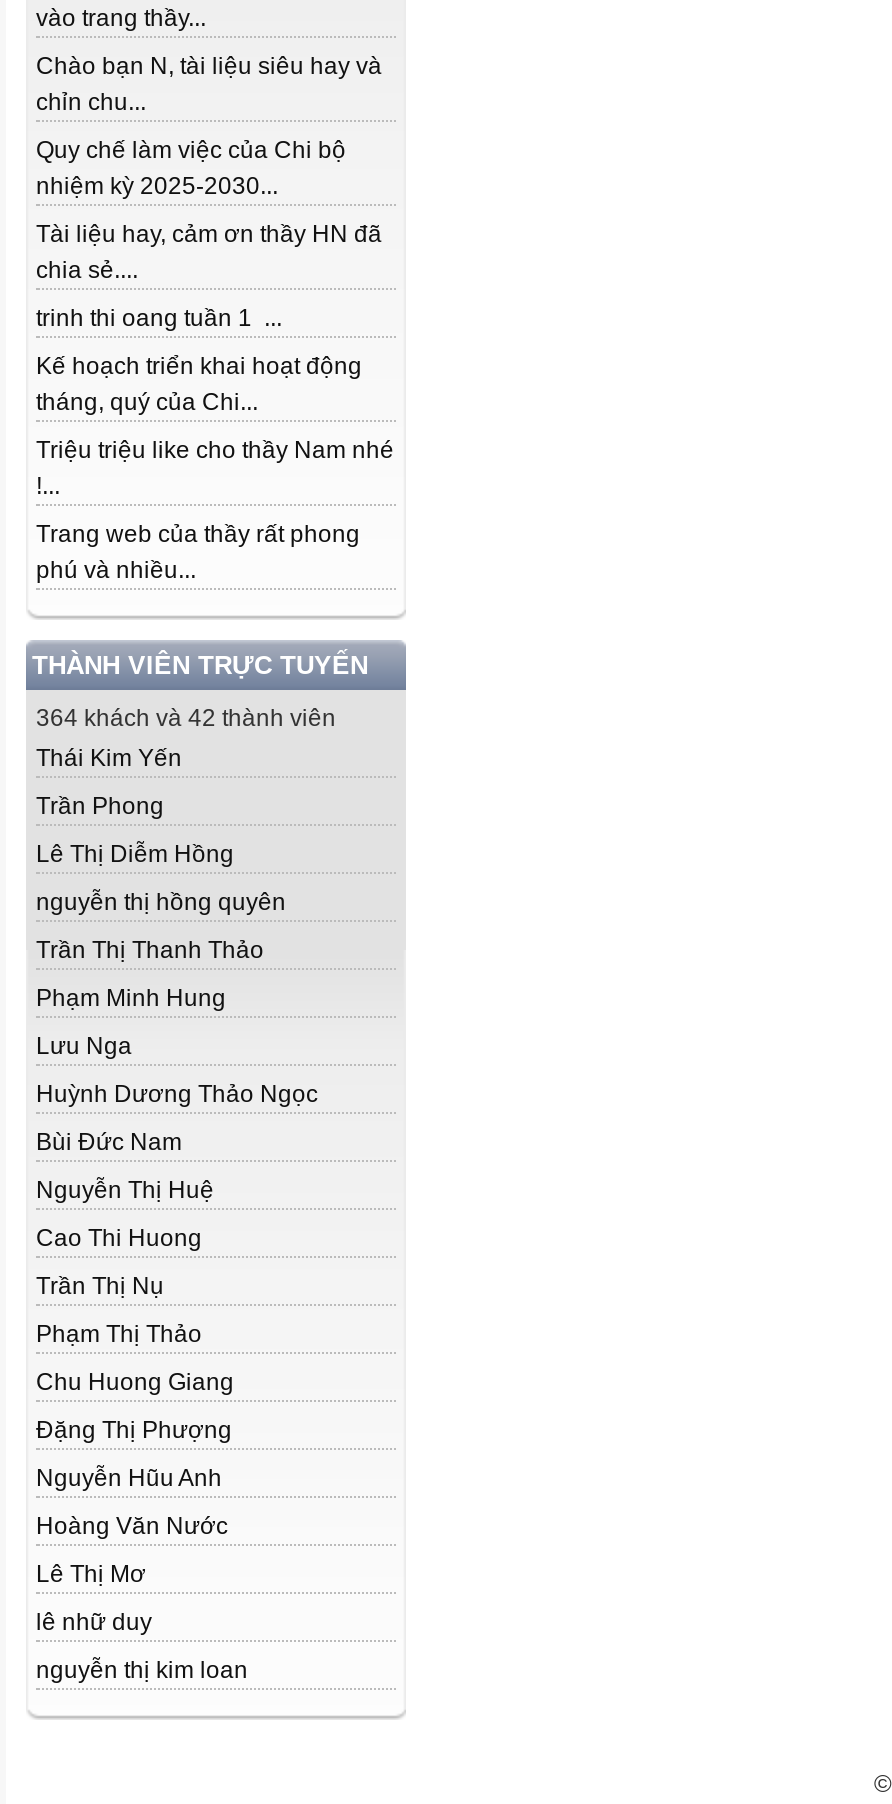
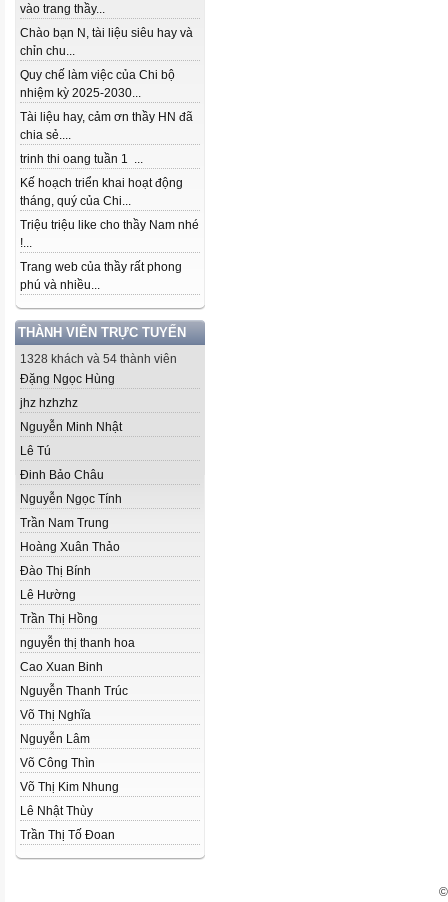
[36,704,336,772] 364 khách và 42 thành viên | Thái Kim Yến -> [20,352,177,386] 1328 khách và 54 thành viên | Đặng Ngọc Hùng
[36,792,164,820] Trần Phong -> [20,396,78,410] jhz hzhzhz
[36,840,234,868] Lê Thị Diễm Hồng -> [20,420,122,434] Nguyễn Minh Nhật
[36,888,286,916] nguyễn thị hồng quyên -> [20,444,51,458] Lê Tú
[36,936,264,964] Trần Thị Thanh Thảo -> [20,468,104,482] Đinh Bảo Châu
[36,984,226,1012] Phạm Minh Hung -> [20,492,122,506] Nguyễn Ngọc Tính
[36,1032,132,1060] Lưu Nga -> [20,516,109,530] Trần Nam Trung
[36,1080,318,1108] Huỳnh Dương Thảo Ngọc -> [20,540,120,554] Hoàng Xuân Thảo
[36,1128,182,1156] Bùi Đức Nam -> [20,564,91,578] Đào Thị Bính
[36,1176,214,1204] Nguyễn Thị Huệ -> [20,588,76,602] Lê Hường
[36,1224,202,1252] Cao Thi Huong -> [20,612,98,626] Trần Thị Hồng
[36,1272,164,1300] Trần Thị Nụ -> [20,636,135,650] nguyễn thị thanh hoa
[36,1320,202,1348] Phạm Thị Thảo -> [20,660,103,674] Cao Xuan Binh
[36,1368,234,1396] Chu Huong Giang -> [20,684,128,698] Nguyễn Thanh Trúc
[36,1416,232,1444] Đặng Thị Phượng -> [20,708,91,722] Võ Thị Nghĩa
[36,1464,222,1492] Nguyễn Hũu Anh -> [20,732,90,746] Nguyễn Lâm
[36,1512,228,1540] Hoàng Văn Nước -> [20,756,95,770] Võ Công Thìn
[36,1560,146,1588] Lê Thị Mơ -> [20,780,119,794] Võ Thị Kim Nhung
[36,1608,152,1636] lê nhữ duy -> [20,804,93,818] Lê Nhật Thùy
[36,1656,248,1684] nguyễn thị kim loan -> [20,828,115,842] Trần Thị Tố Đoan

